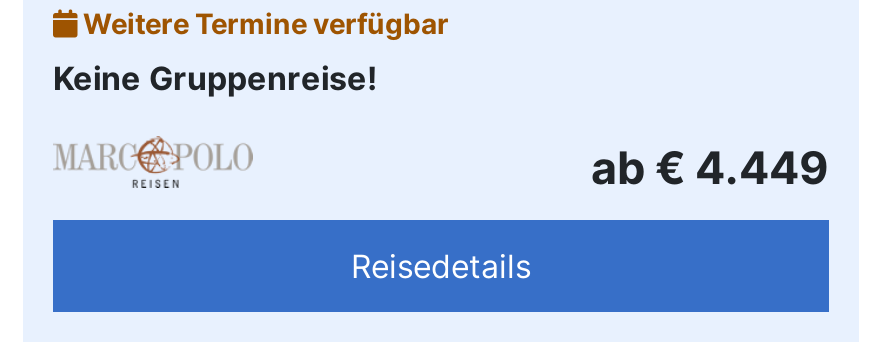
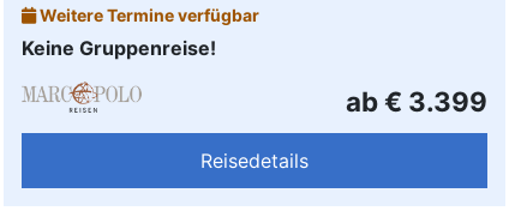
[591,141,829,195] ab € 4.449 -> [346,85,487,117] ab € 3.399

